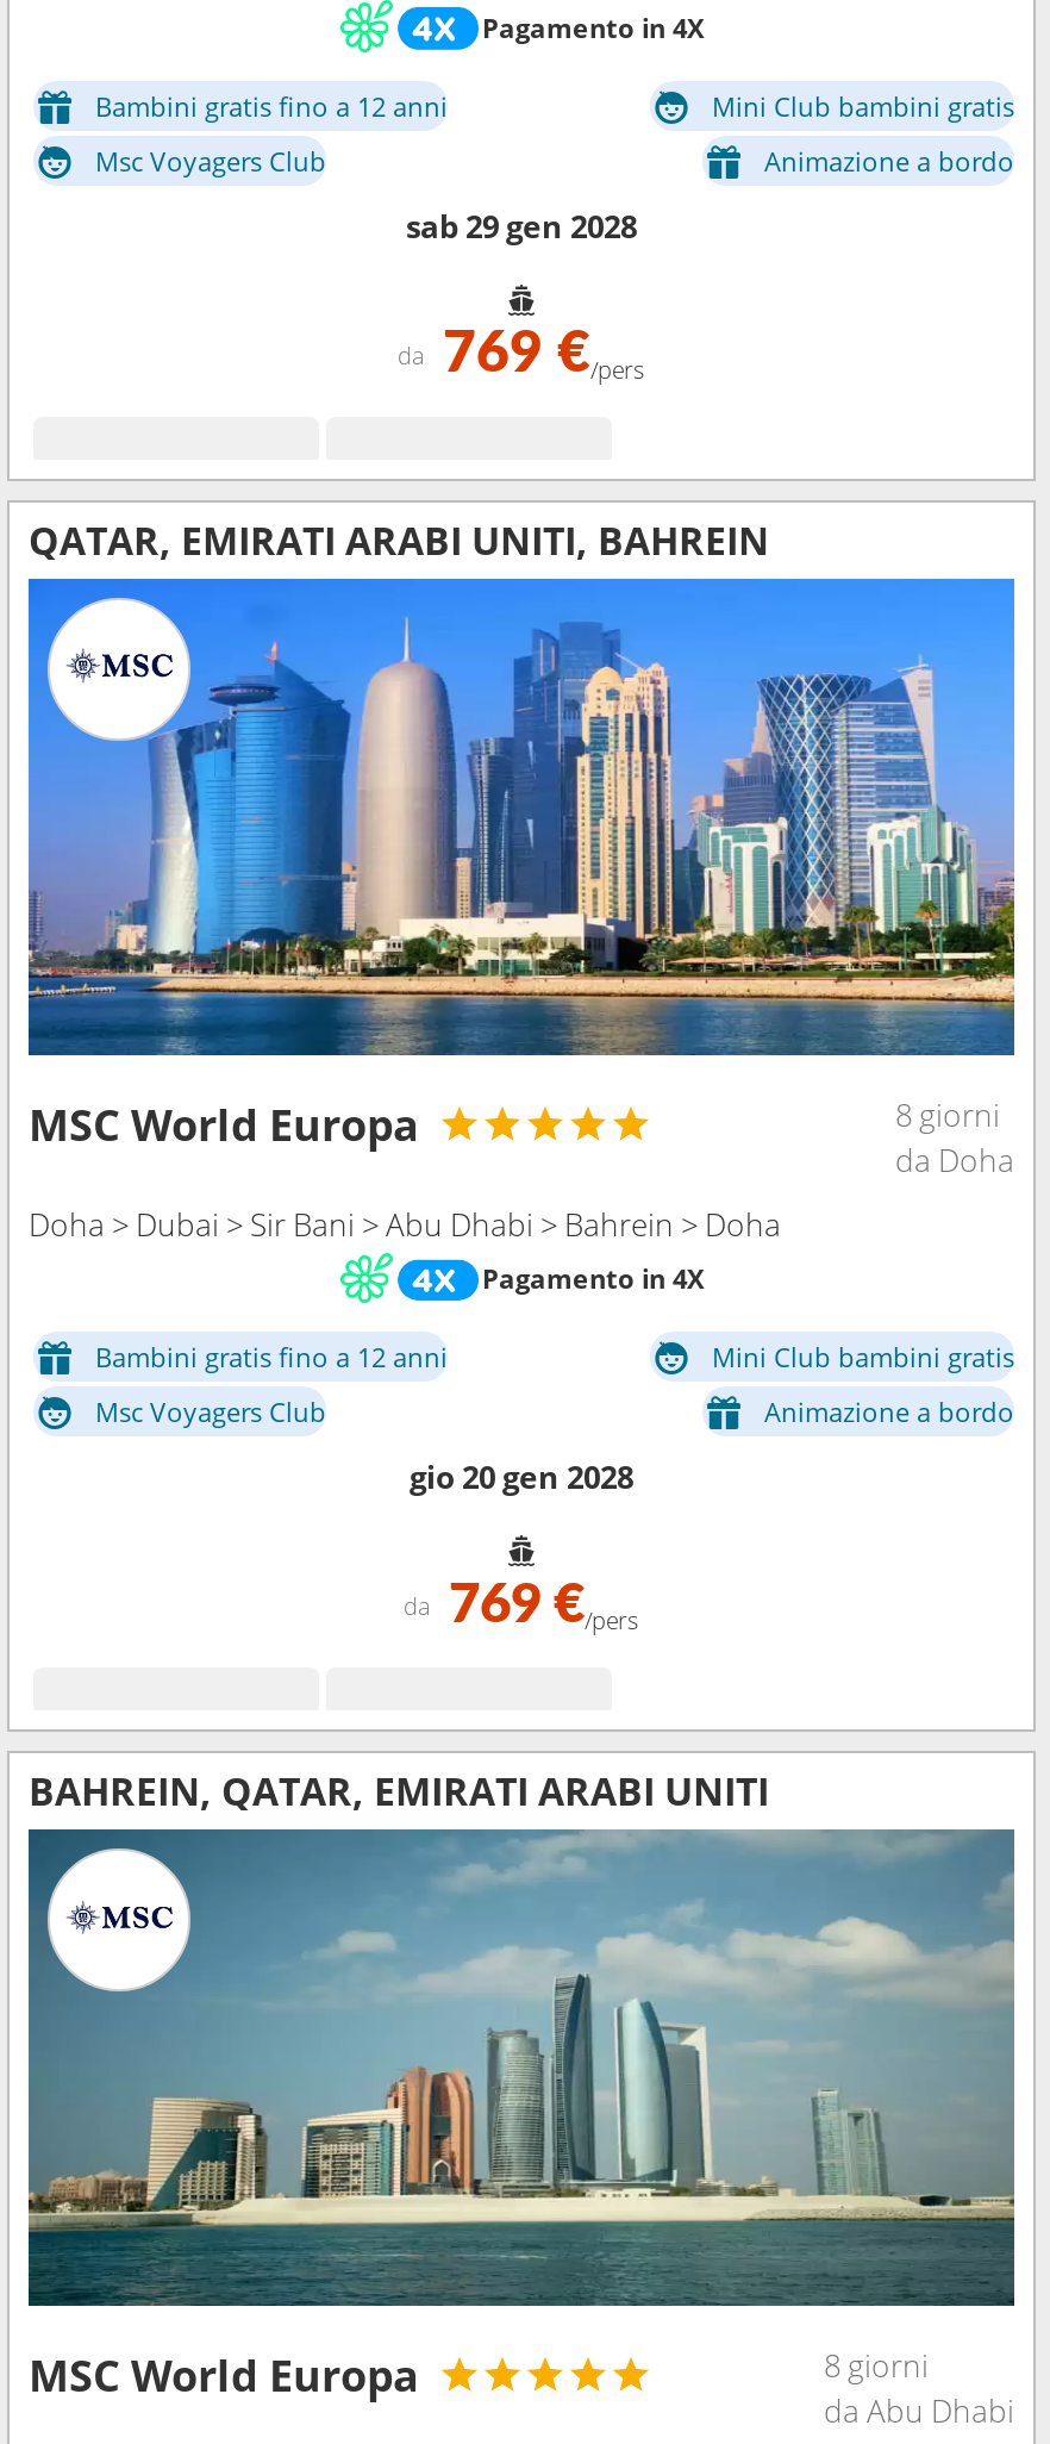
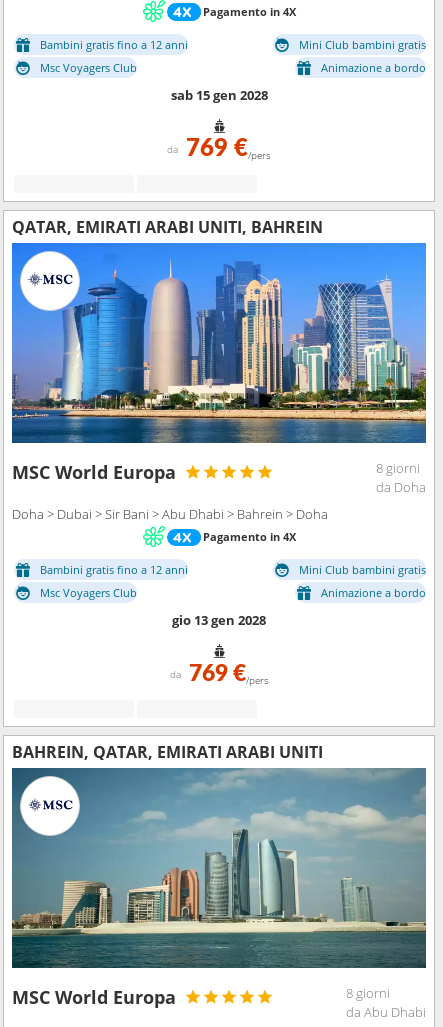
[406,204,637,247] sab 29 gen 2028 -> [170,86,267,104] sab 15 gen 2028
[410,1455,633,1498] gio 20 gen 2028 -> [172,611,266,629] gio 13 gen 2028

